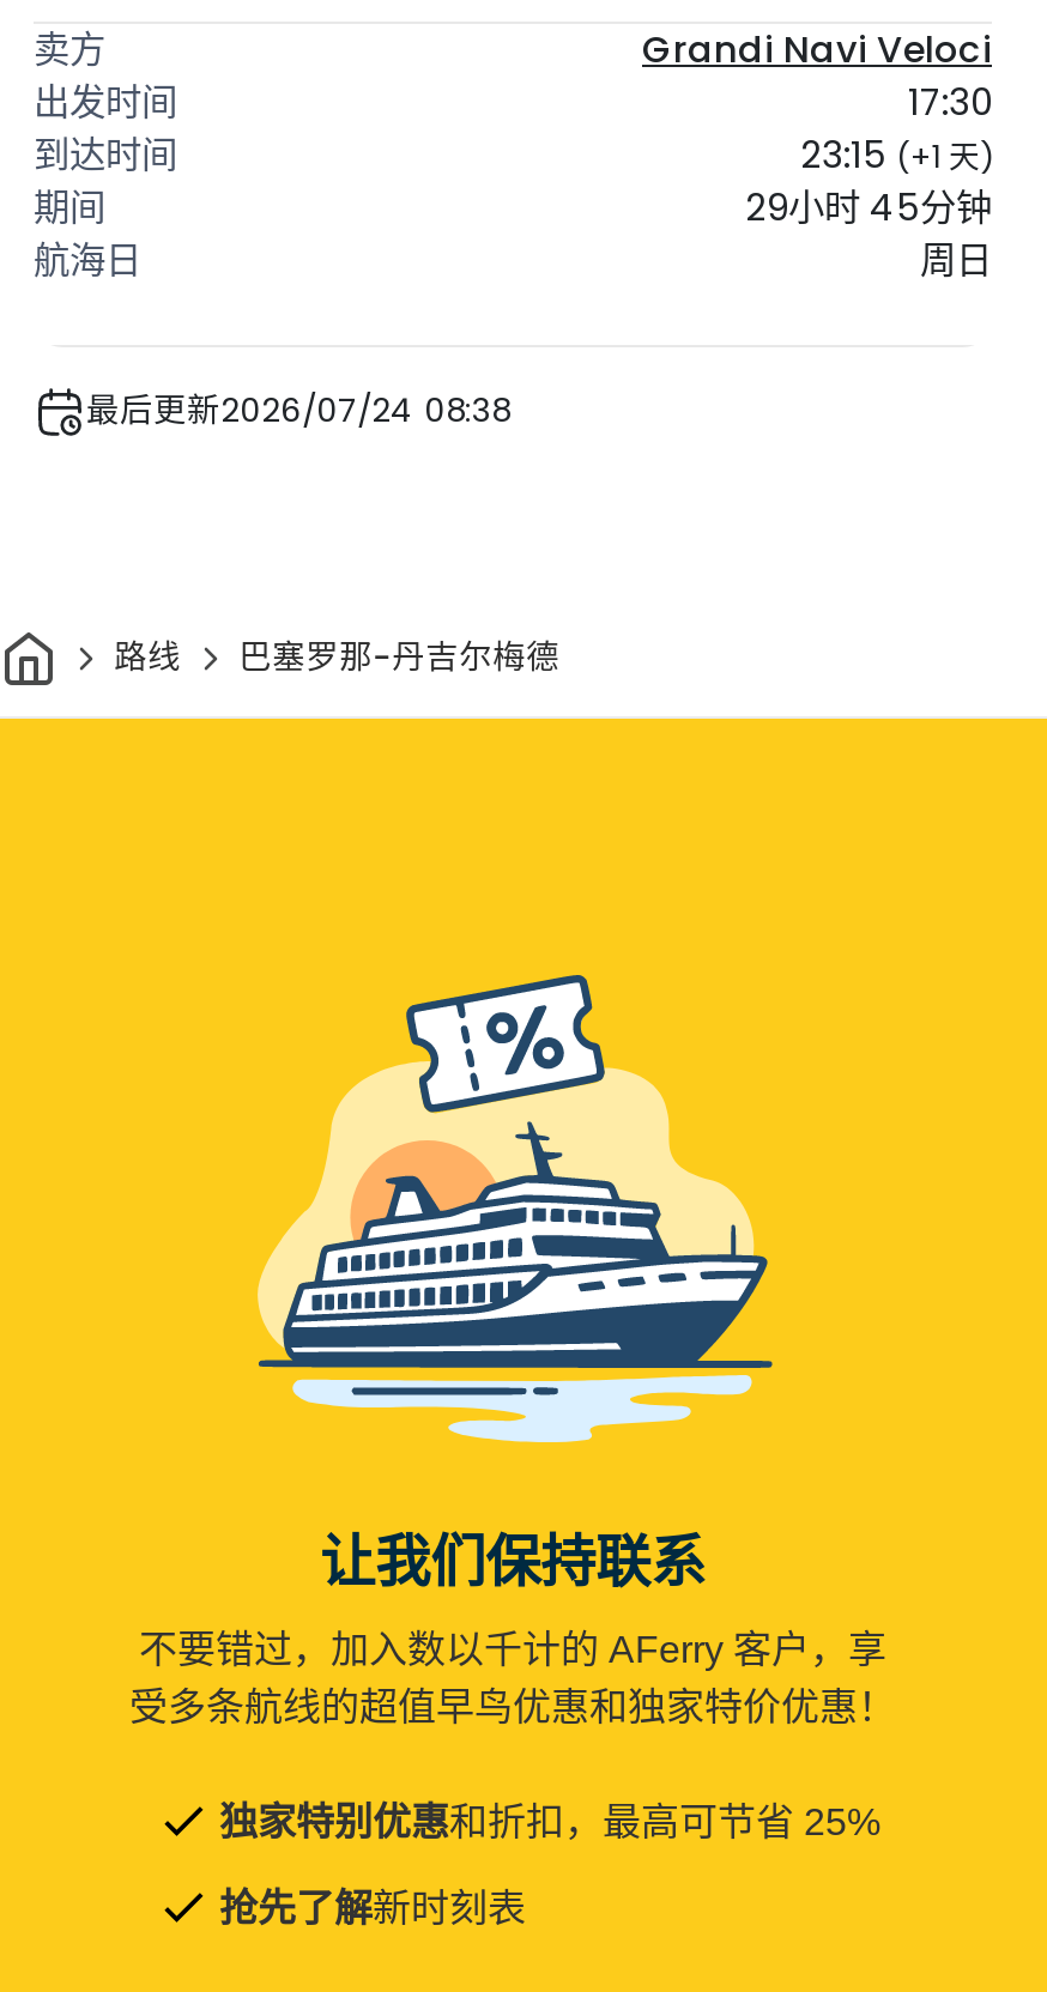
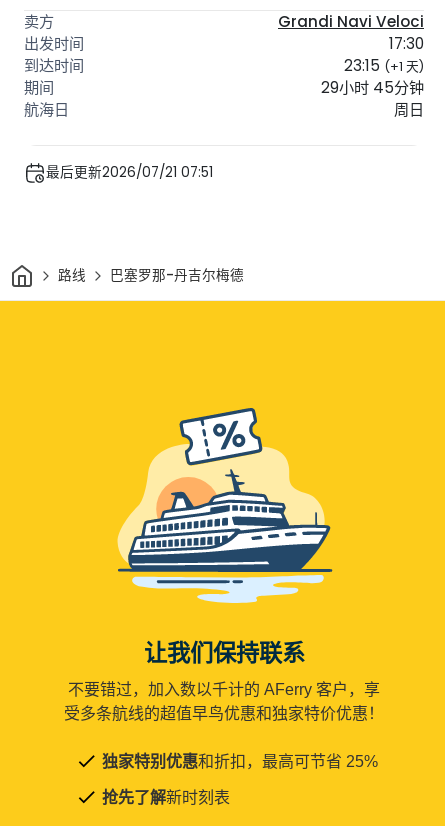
[86,389,510,434] 最后更新2026/07/24 08:38 -> [46,163,213,182] 最后更新2026/07/21 07:51

